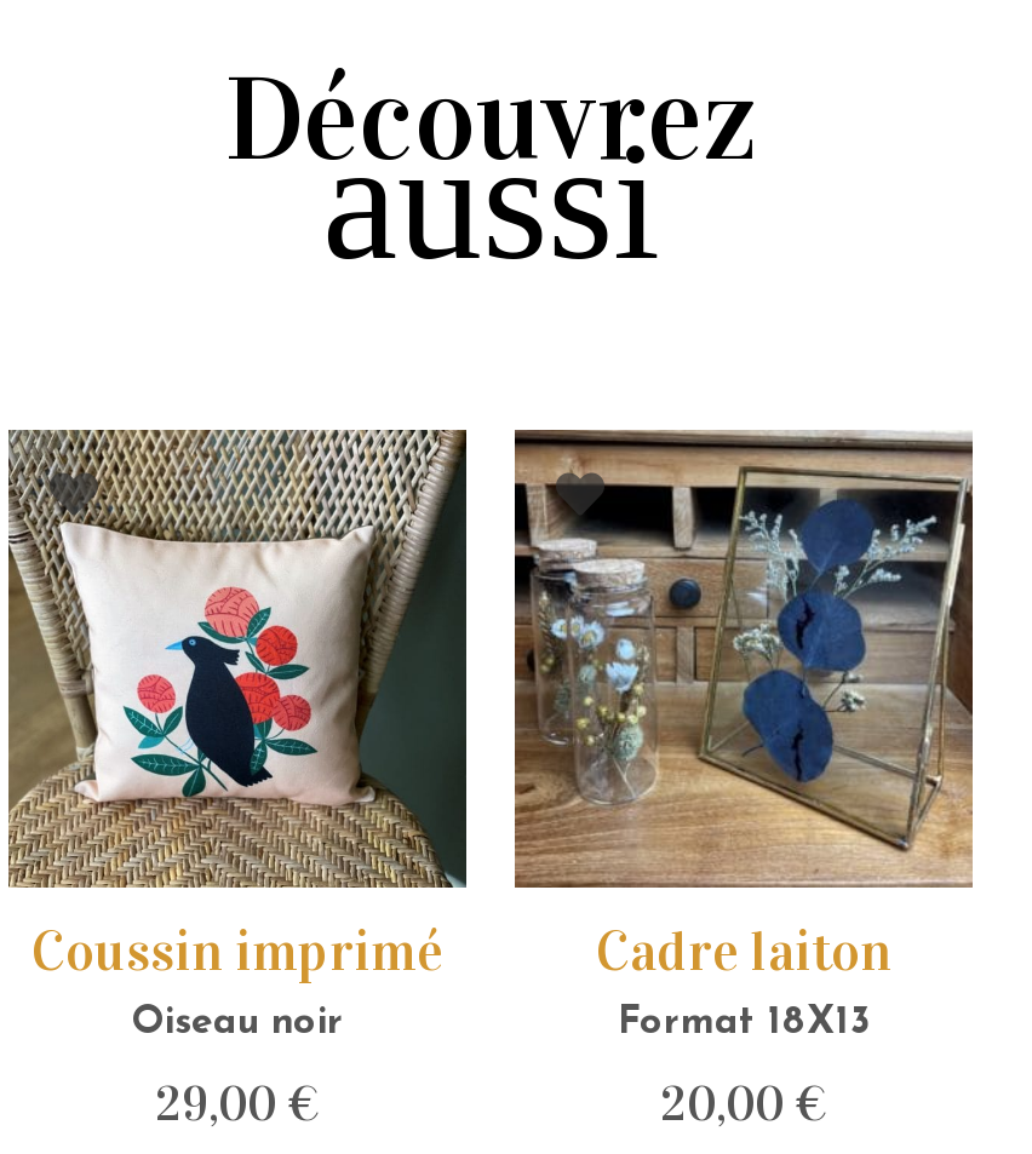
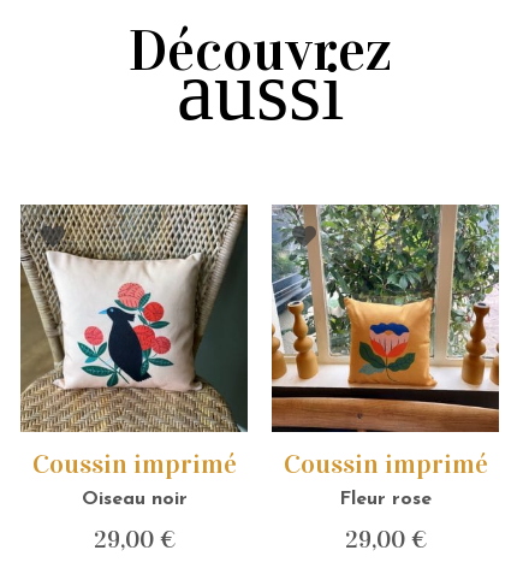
[512,430,975,1043] [image] | Cadre laiton | Format 18X13 -> [271,203,500,509] [image] | Coussin imprimé | Fleur rose
[660,1075,827,1133] 20,00 € -> [344,525,426,554] 29,00 €

